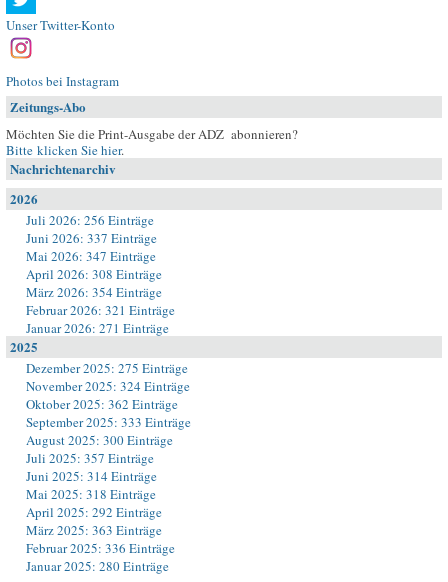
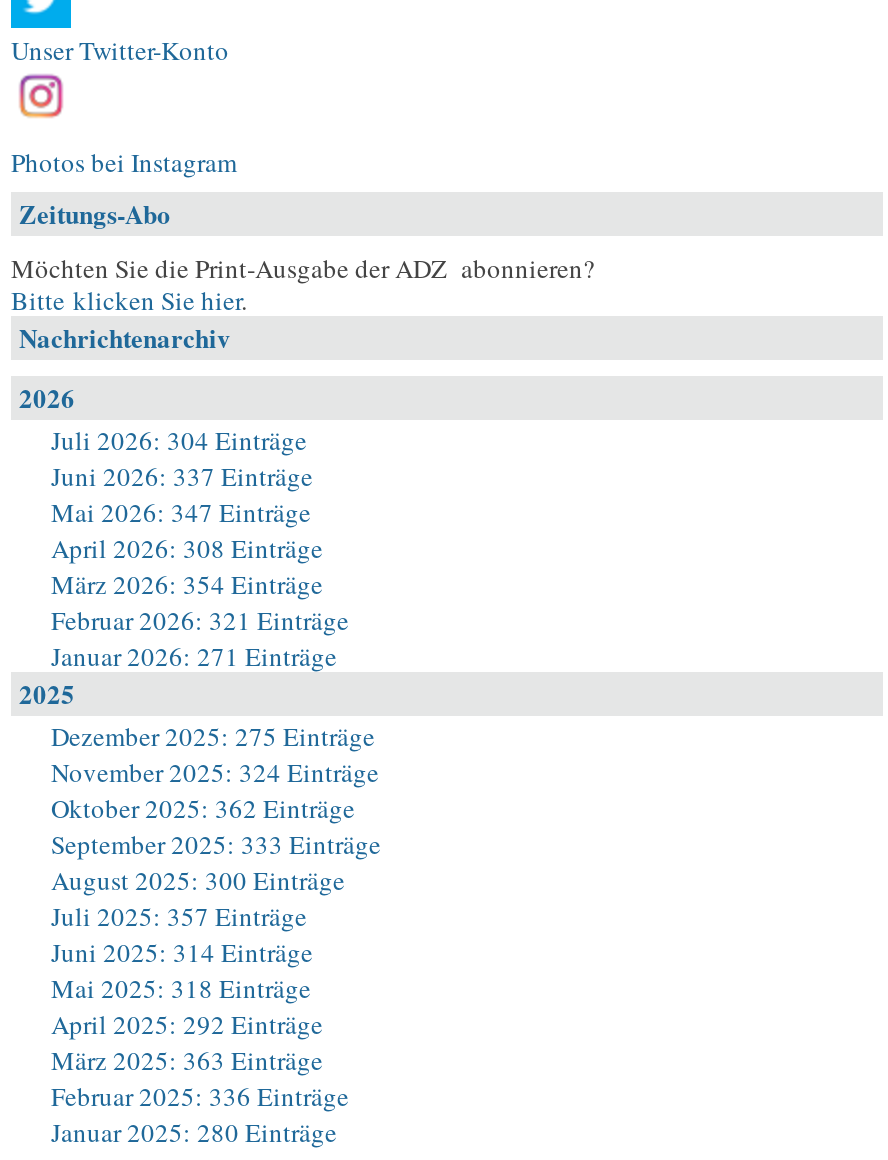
[26,211,154,229] Juli 2026: 256 Einträge -> [51,422,307,458] Juli 2026: 304 Einträge

